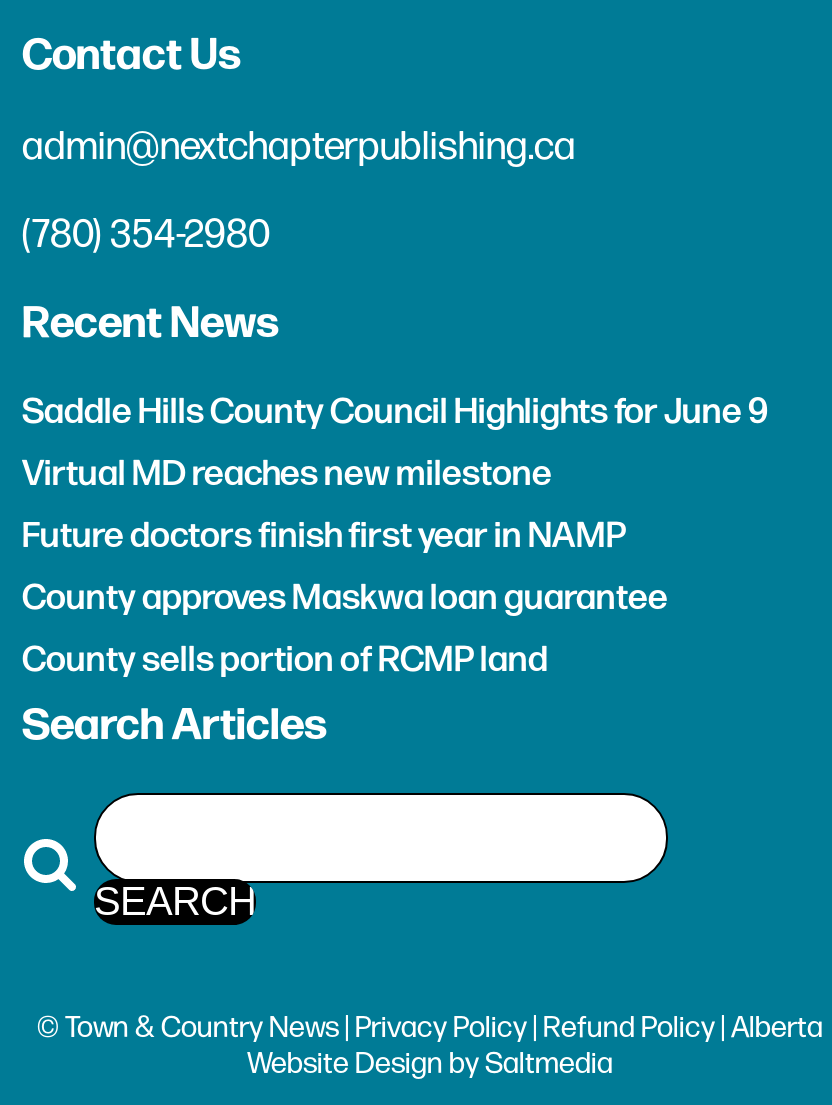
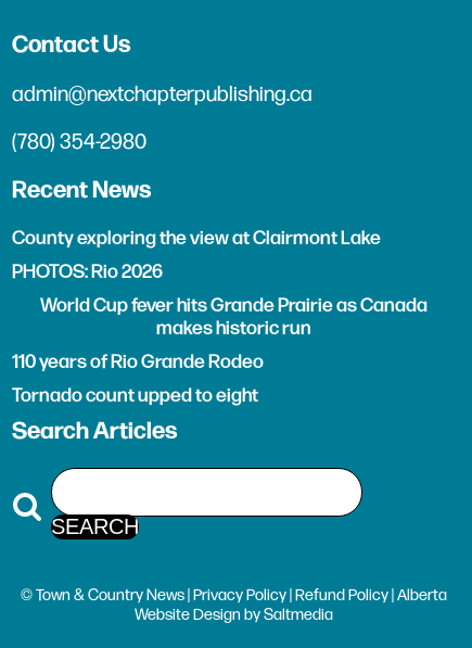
[22,391,774,433] Saddle Hills County Council Highlights for June 9 -> [12,227,381,250] County exploring the view at Clairmont Lake
[22,453,552,495] Virtual MD reaches new milestone -> [12,261,163,283] PHOTOS: Rio 2026
[22,515,626,557] Future doctors finish first year in NAMP -> [40,294,427,340] World Cup fever hits Grande Prairie as Canada | makes historic run
[22,577,668,619] County approves Maskwa loan guarantee -> [12,351,264,373] 110 years of Rio Grande Rodeo
[22,639,548,681] County sells portion of RCMP land -> [12,384,258,407] Tornado count upped to eight

